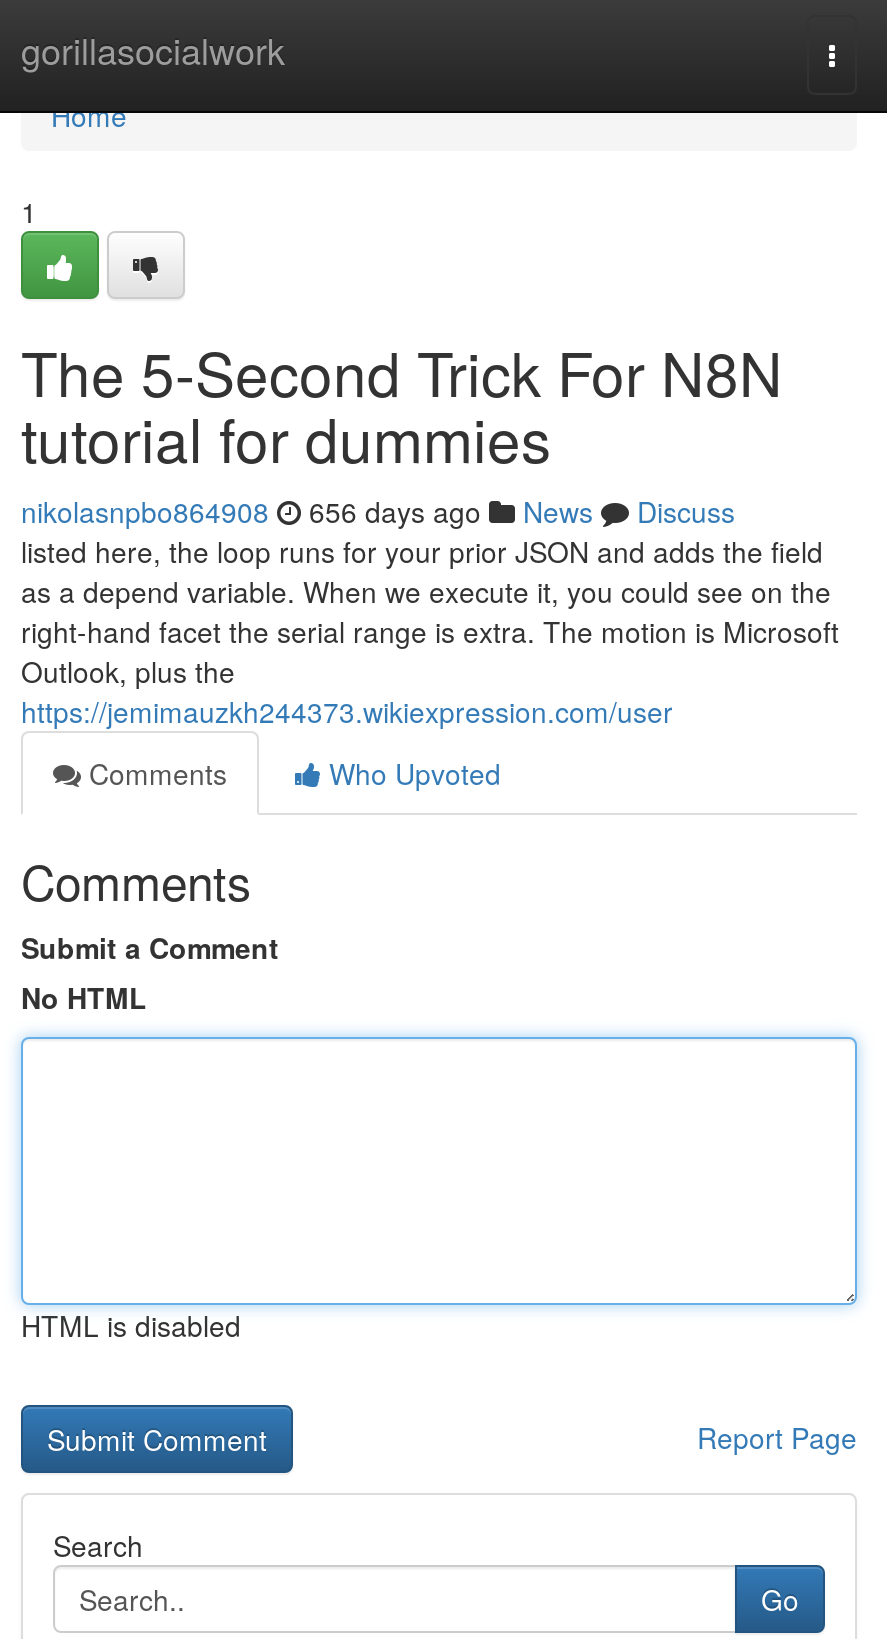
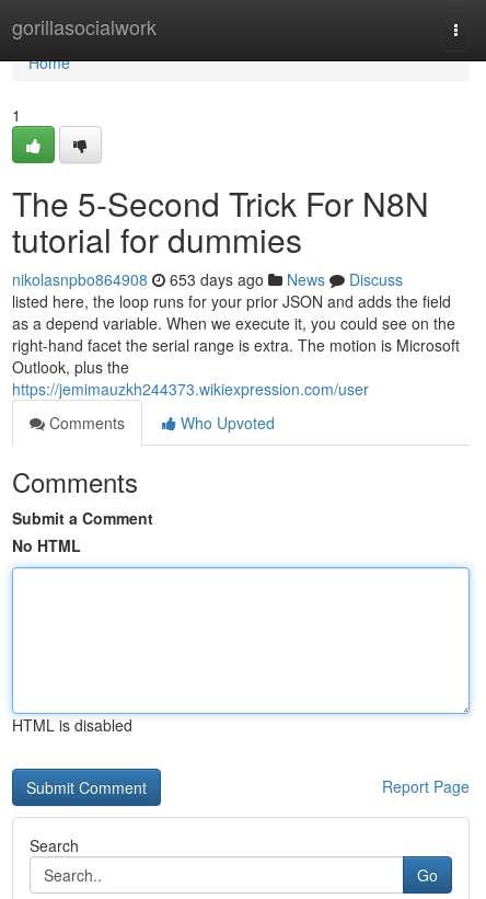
[21,491,735,531] nikolasnpbo864908 656 days ago News Discuss -> [12,268,403,290] nikolasnpbo864908 653 days ago News Discuss

